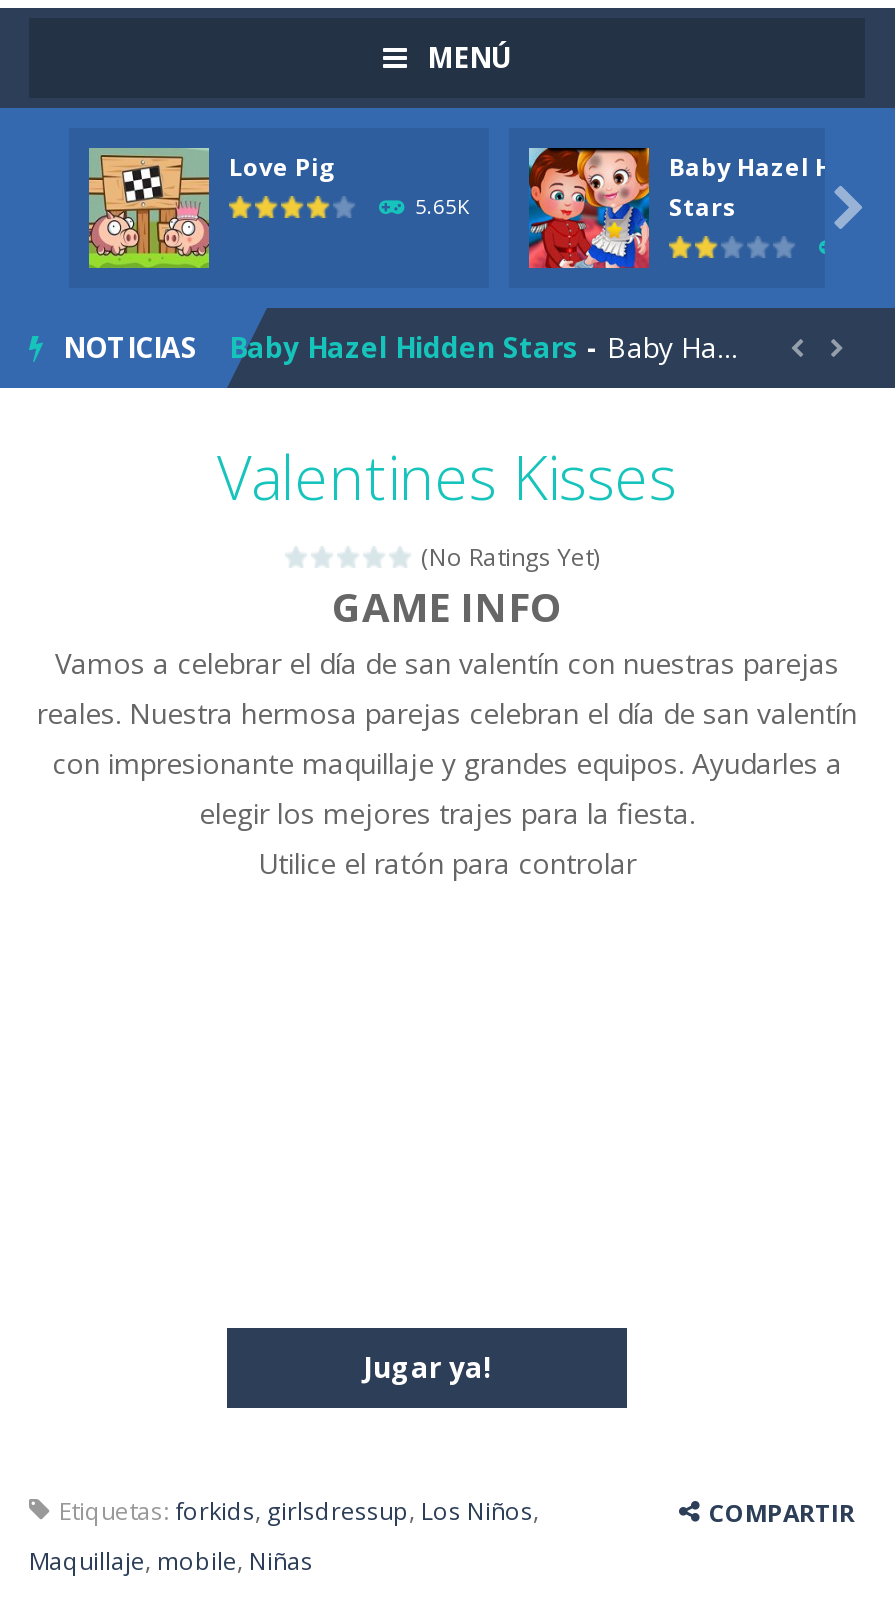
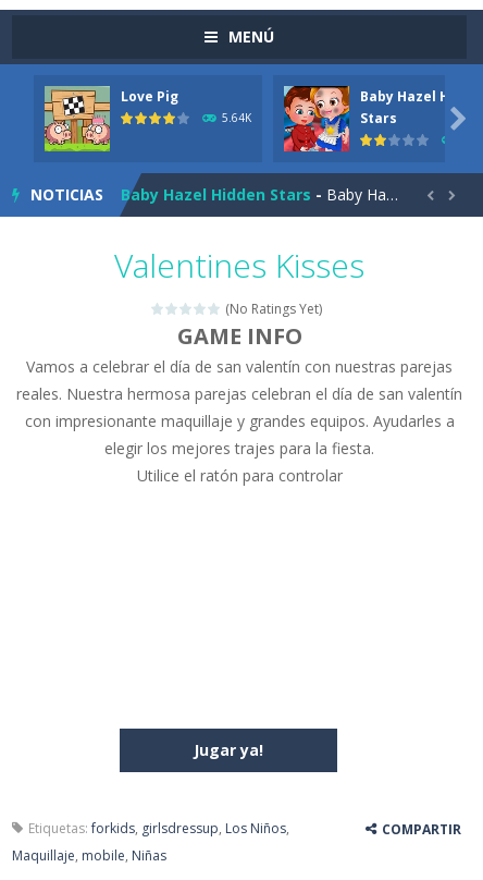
[415,192,469,220] 5.65K -> [222,110,251,125] 5.64K

